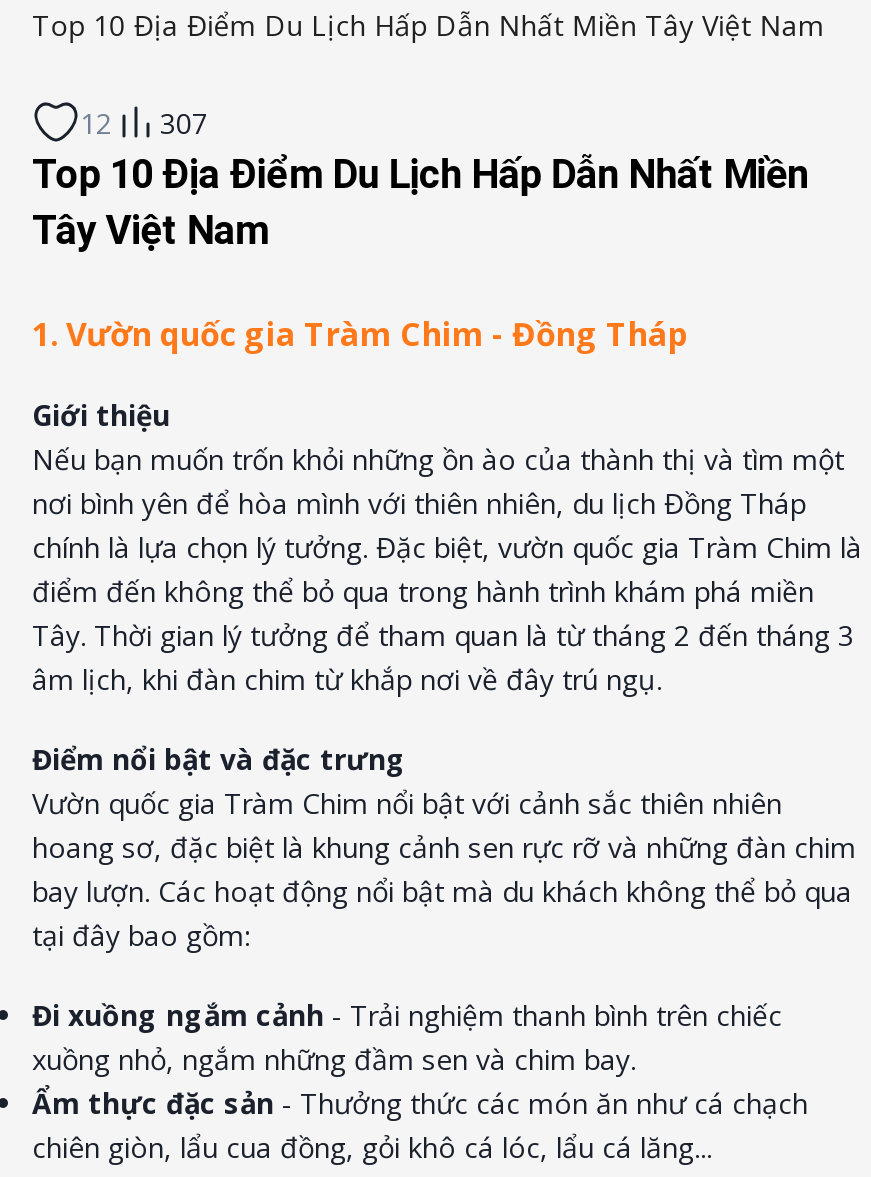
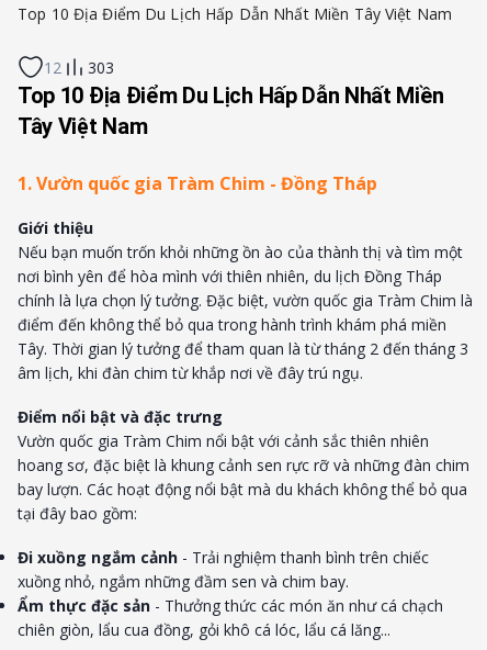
[80,103,208,141] 12 307 -> [44,57,114,77] 12 303

